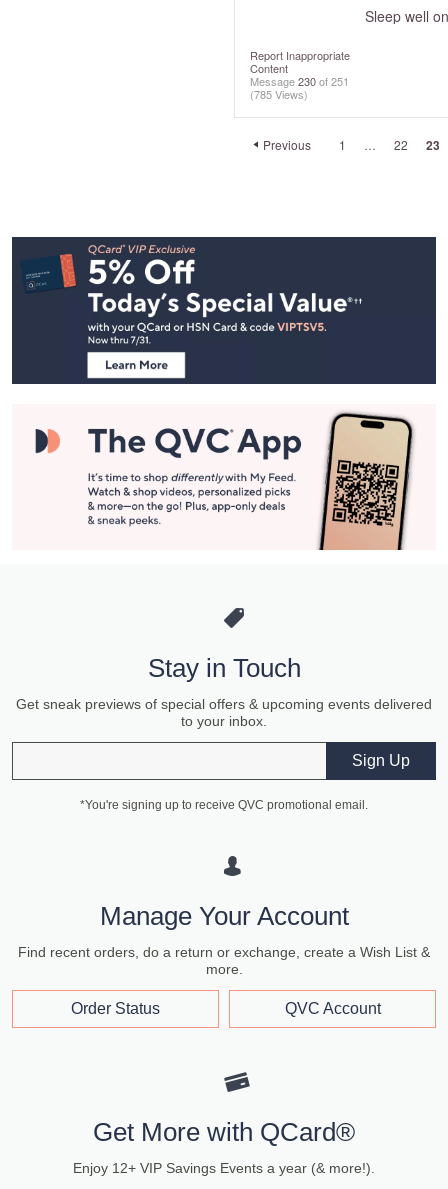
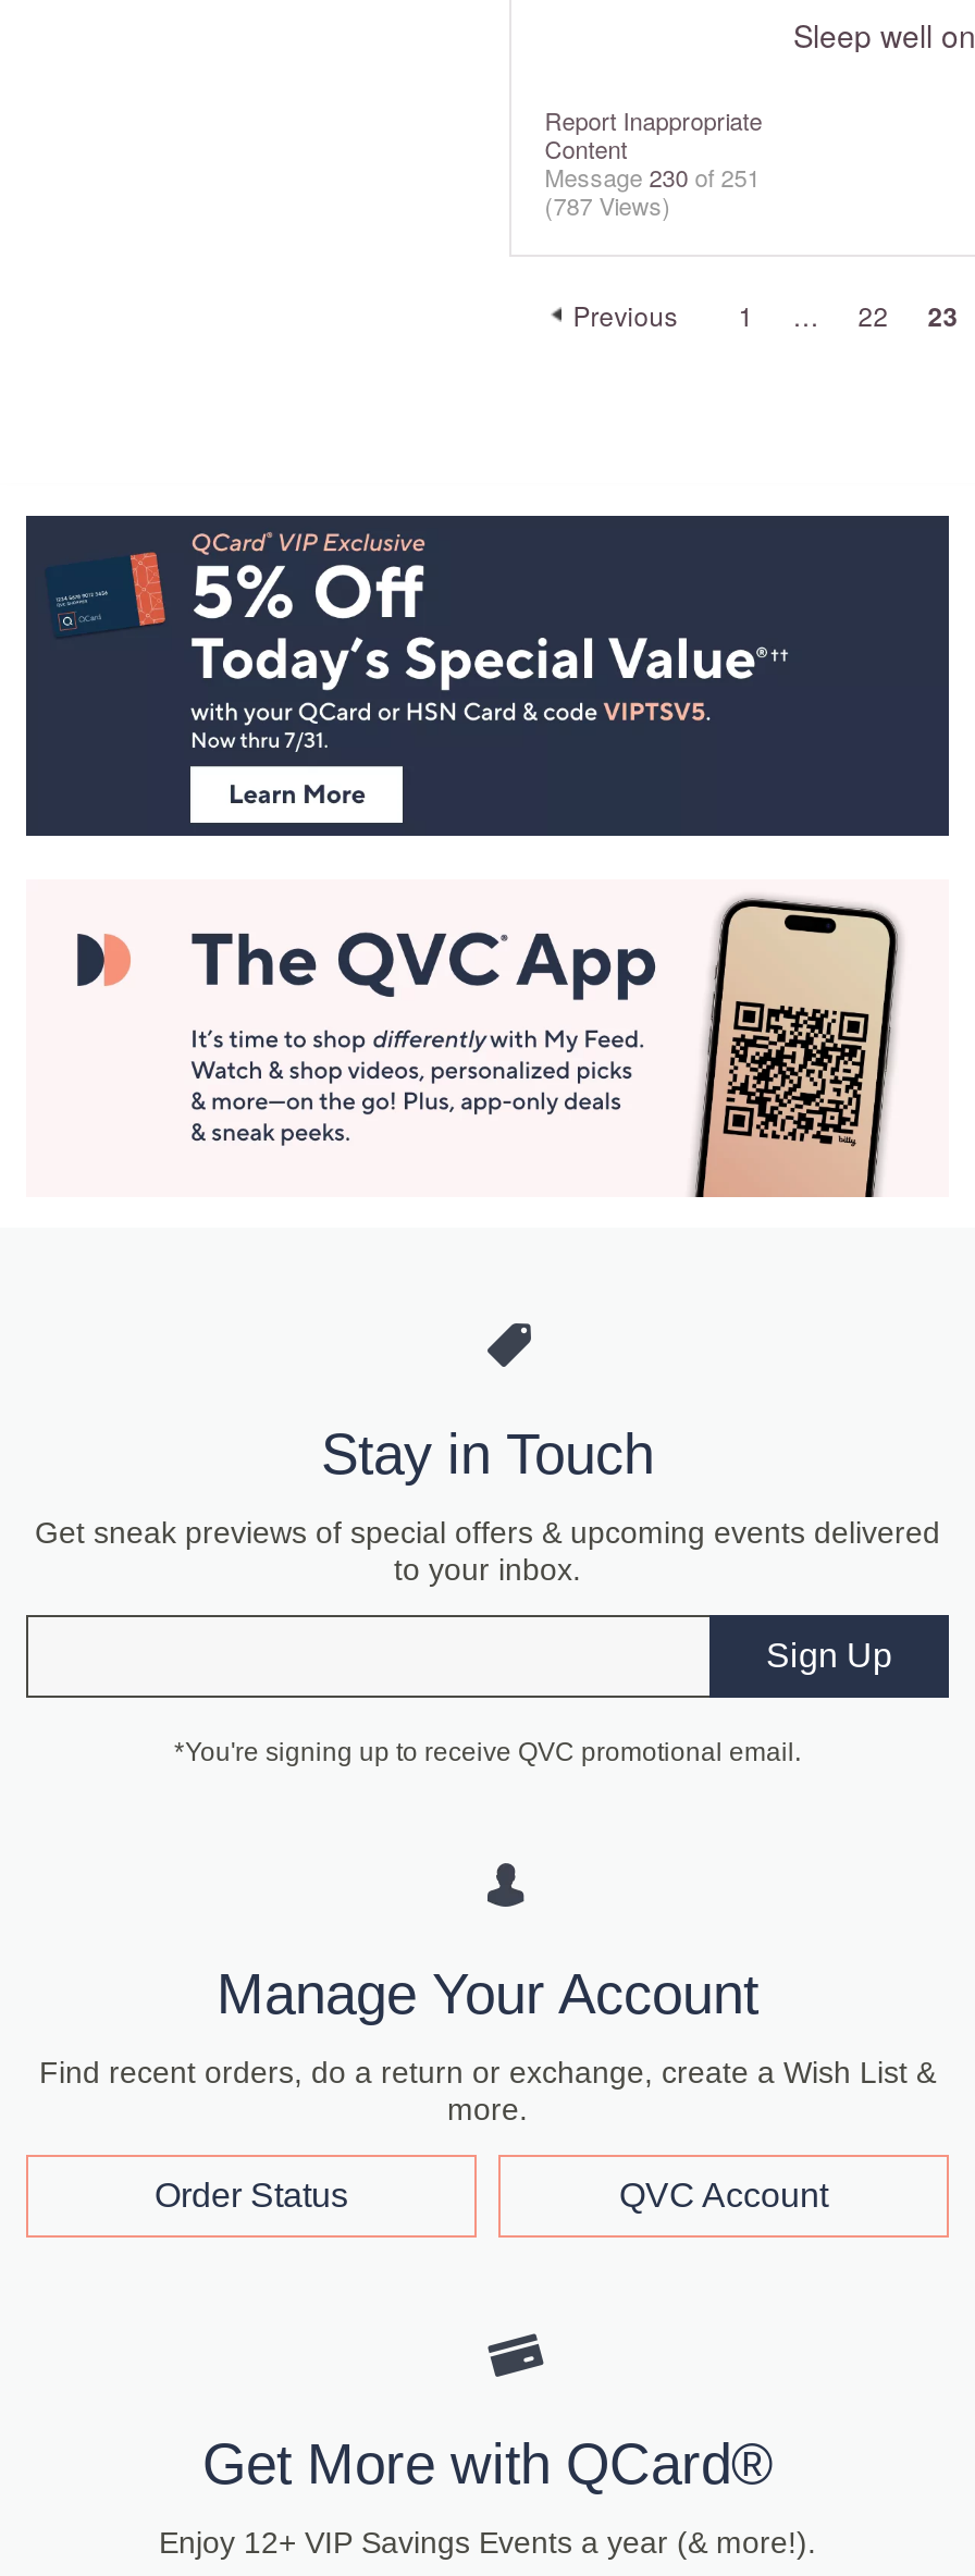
[250,86,308,102] (785 Views) -> [545,188,671,223] (787 Views)

